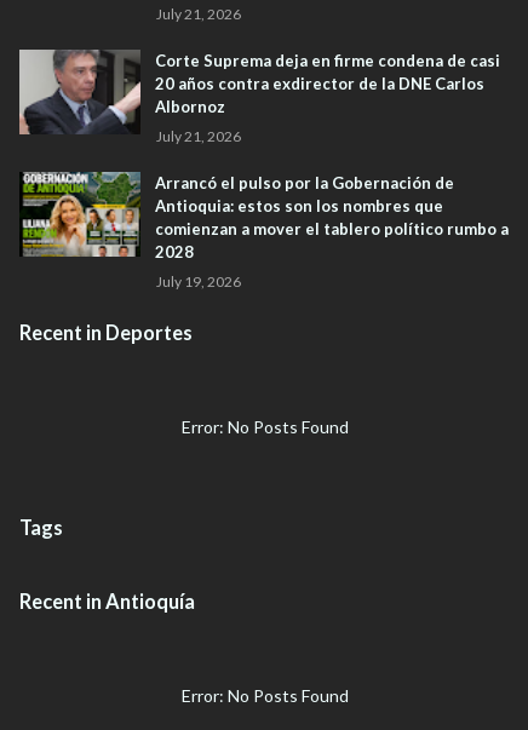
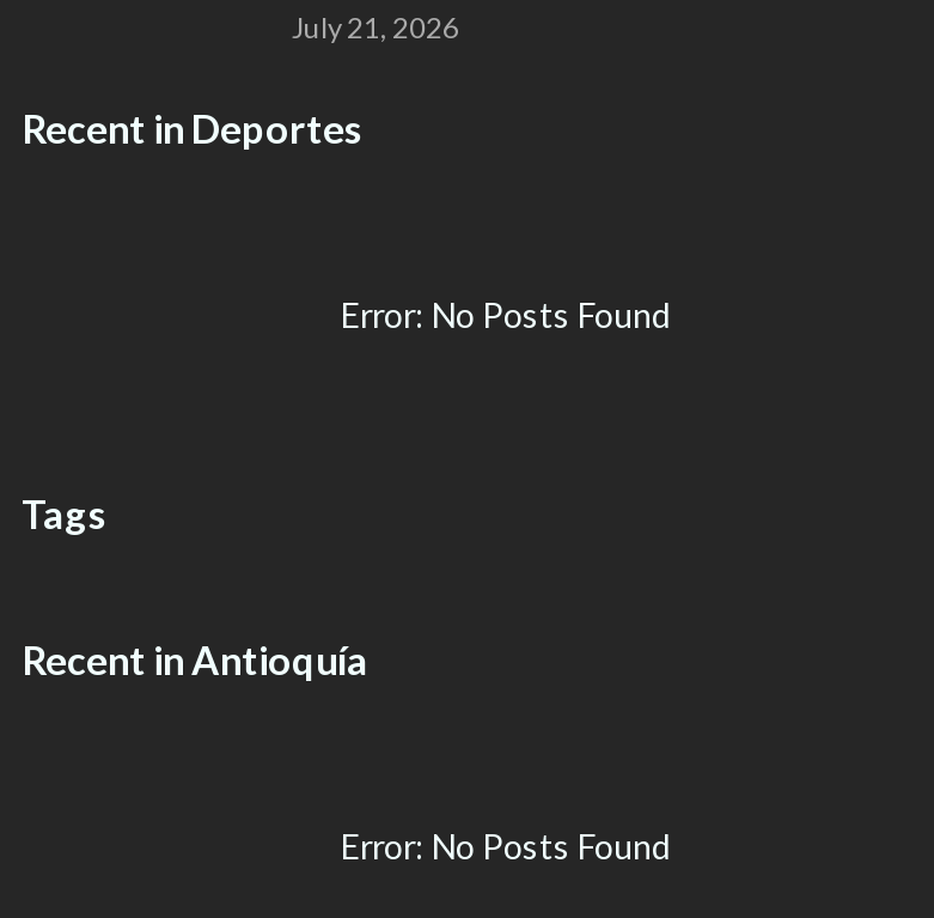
[18,48,509,291] [image] | Corte Suprema deja en firme condena de casi | 20 años contra exdirector de la DNE Carlos | Albornoz | July 21, 2026 | Arrancó el pulso por la Gobernación de | Antioquia: estos son los nombres que | comienzan a mover el tablero político rumbo a | 2028 | July 19, 2026 -> none
[19,171,138,258] [image] -> none

